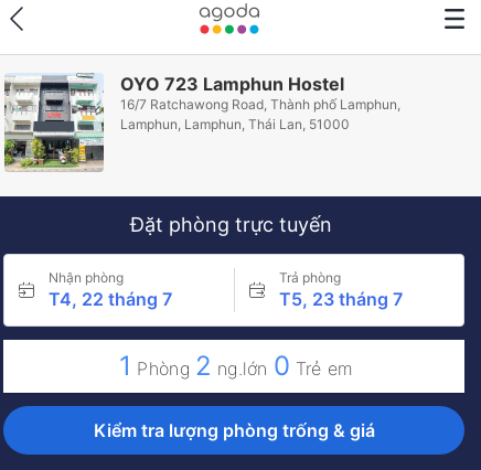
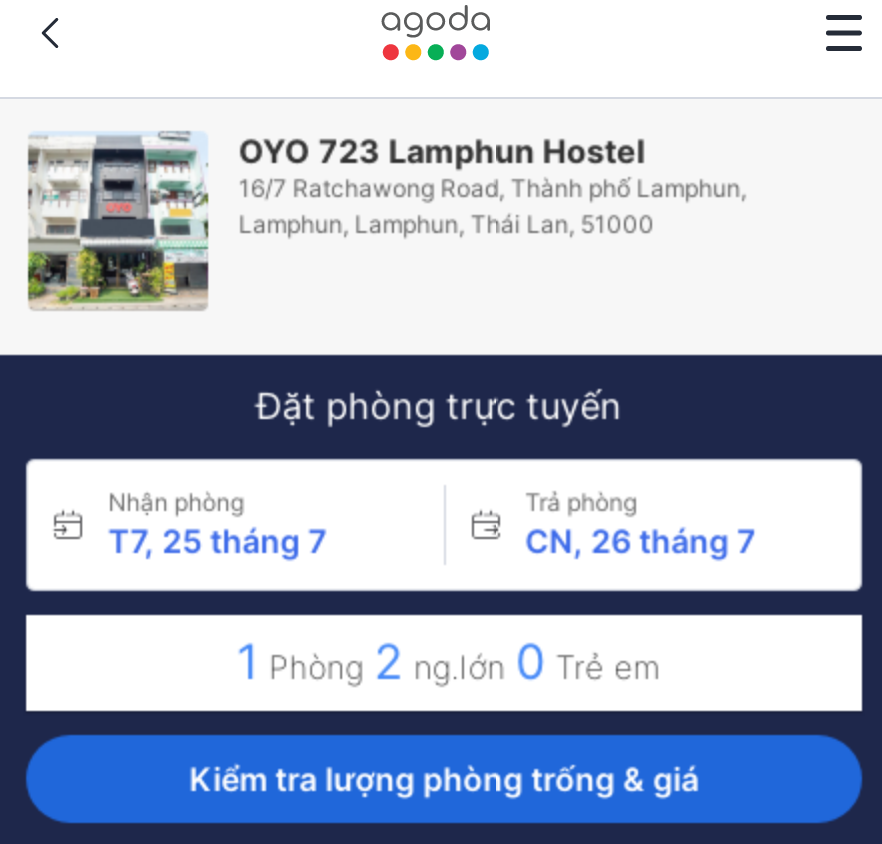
[49,288,172,310] T4, 22 tháng 7 -> [108,521,326,561] T7, 25 tháng 7
[279,288,402,310] T5, 23 tháng 7 -> [525,521,755,561] CN, 26 tháng 7

